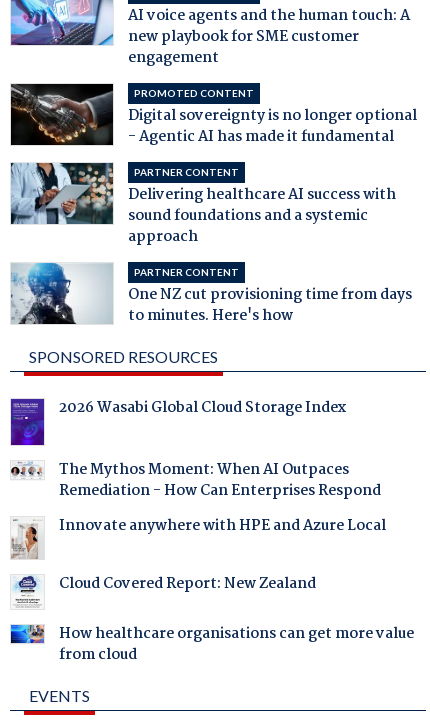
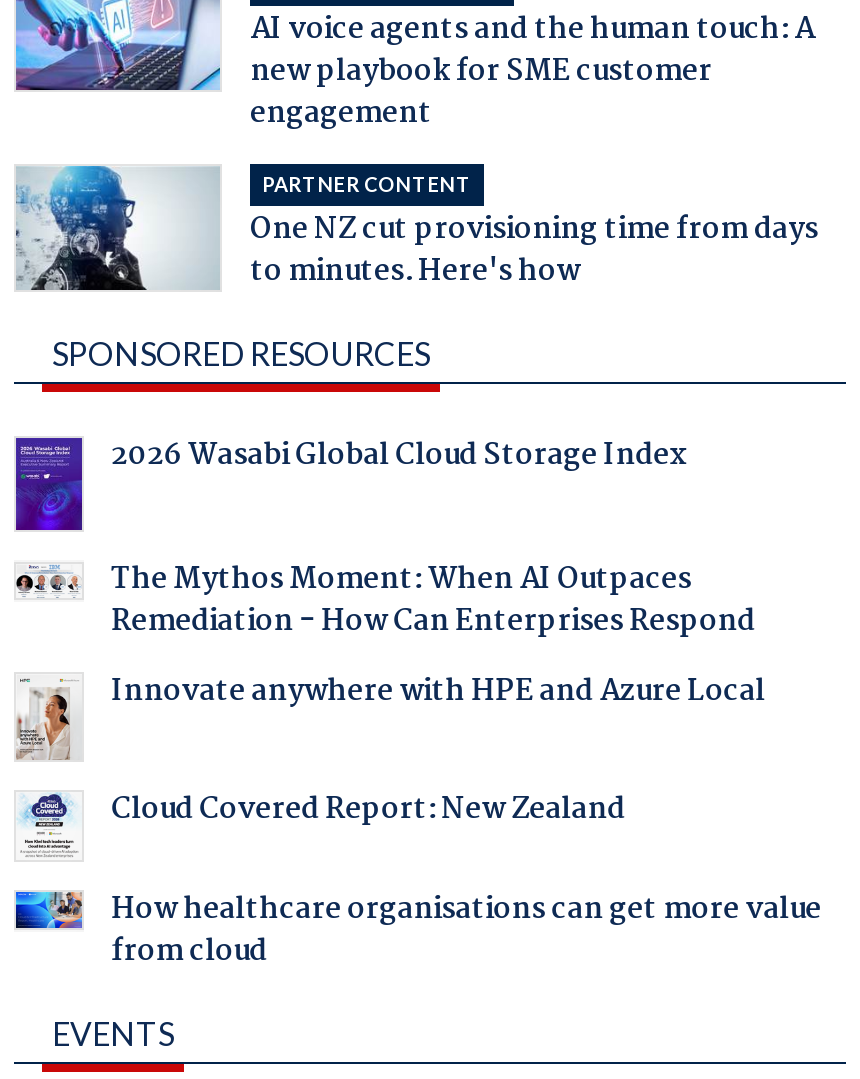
[10,83,417,248] [image] | PROMOTED CONTENT | Digital sovereignty is no longer optional | - Agentic AI has made it fundamental | PARTNER CONTENT | Delivering healthcare AI success with | sound foundations and a systemic | approach -> none
[10,162,114,225] [image] -> none

